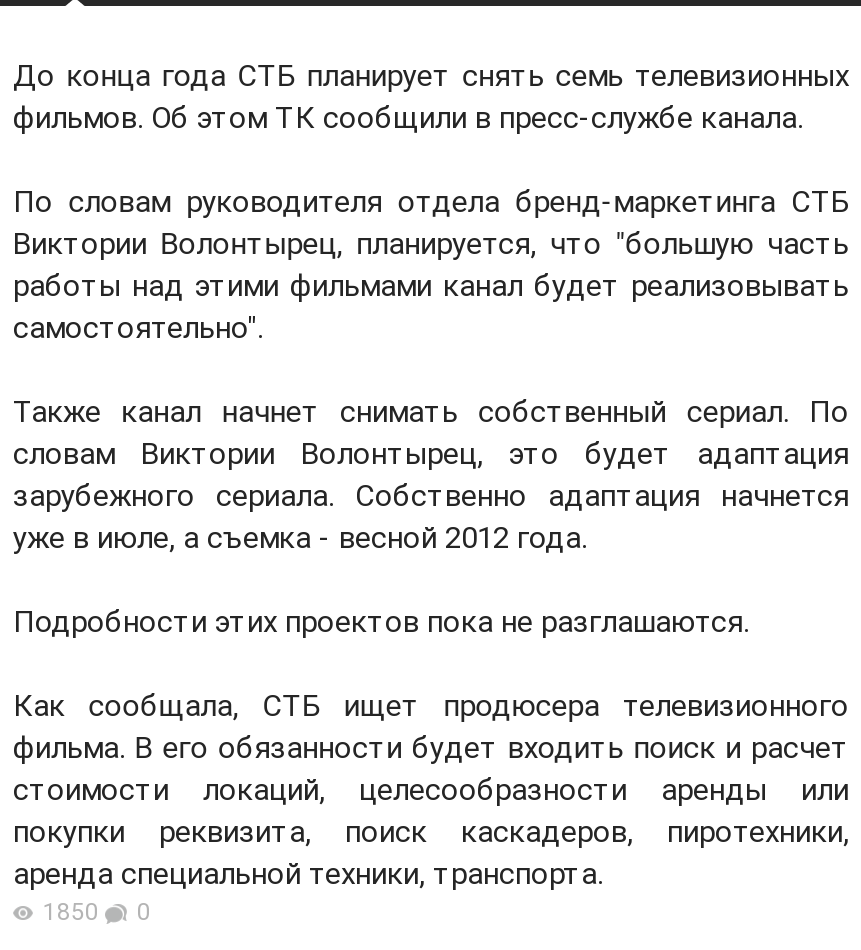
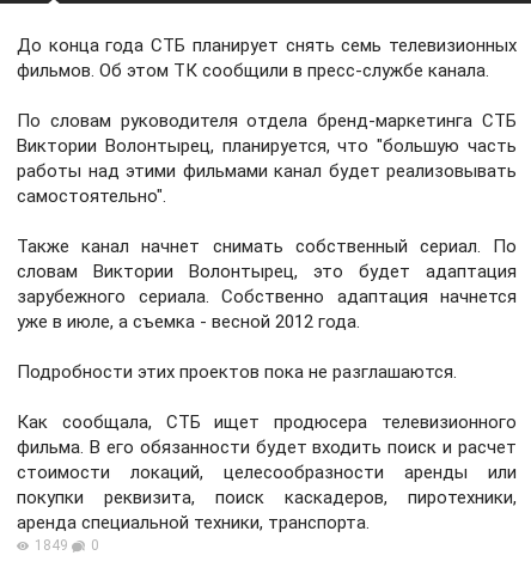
[43,898,151,926] 1850 0 -> [35,537,99,554] 1849 0

